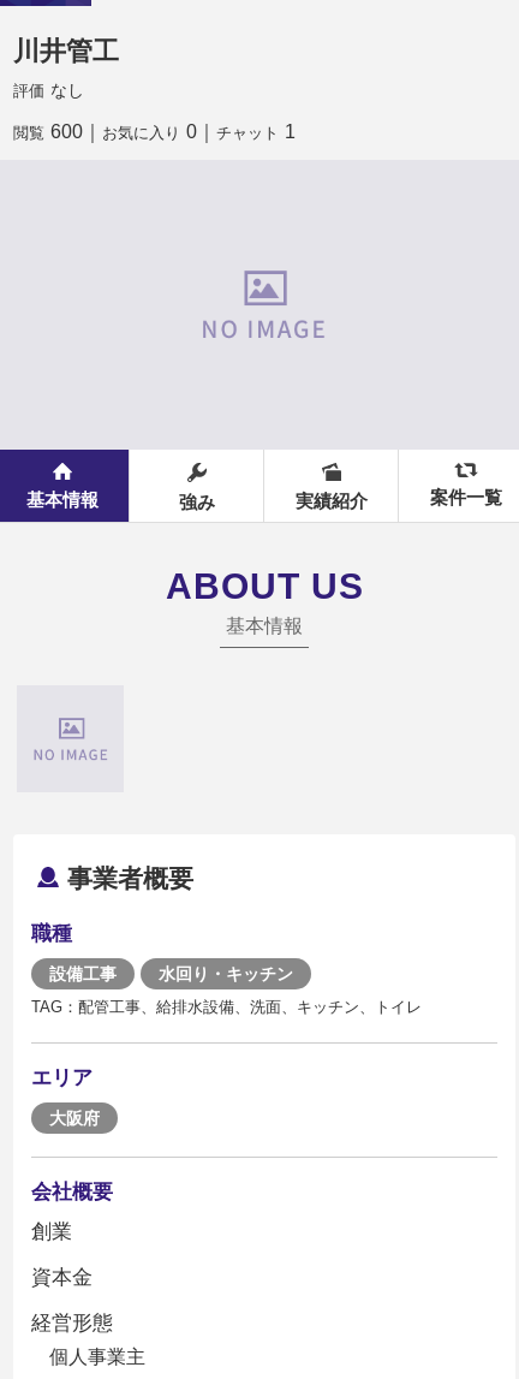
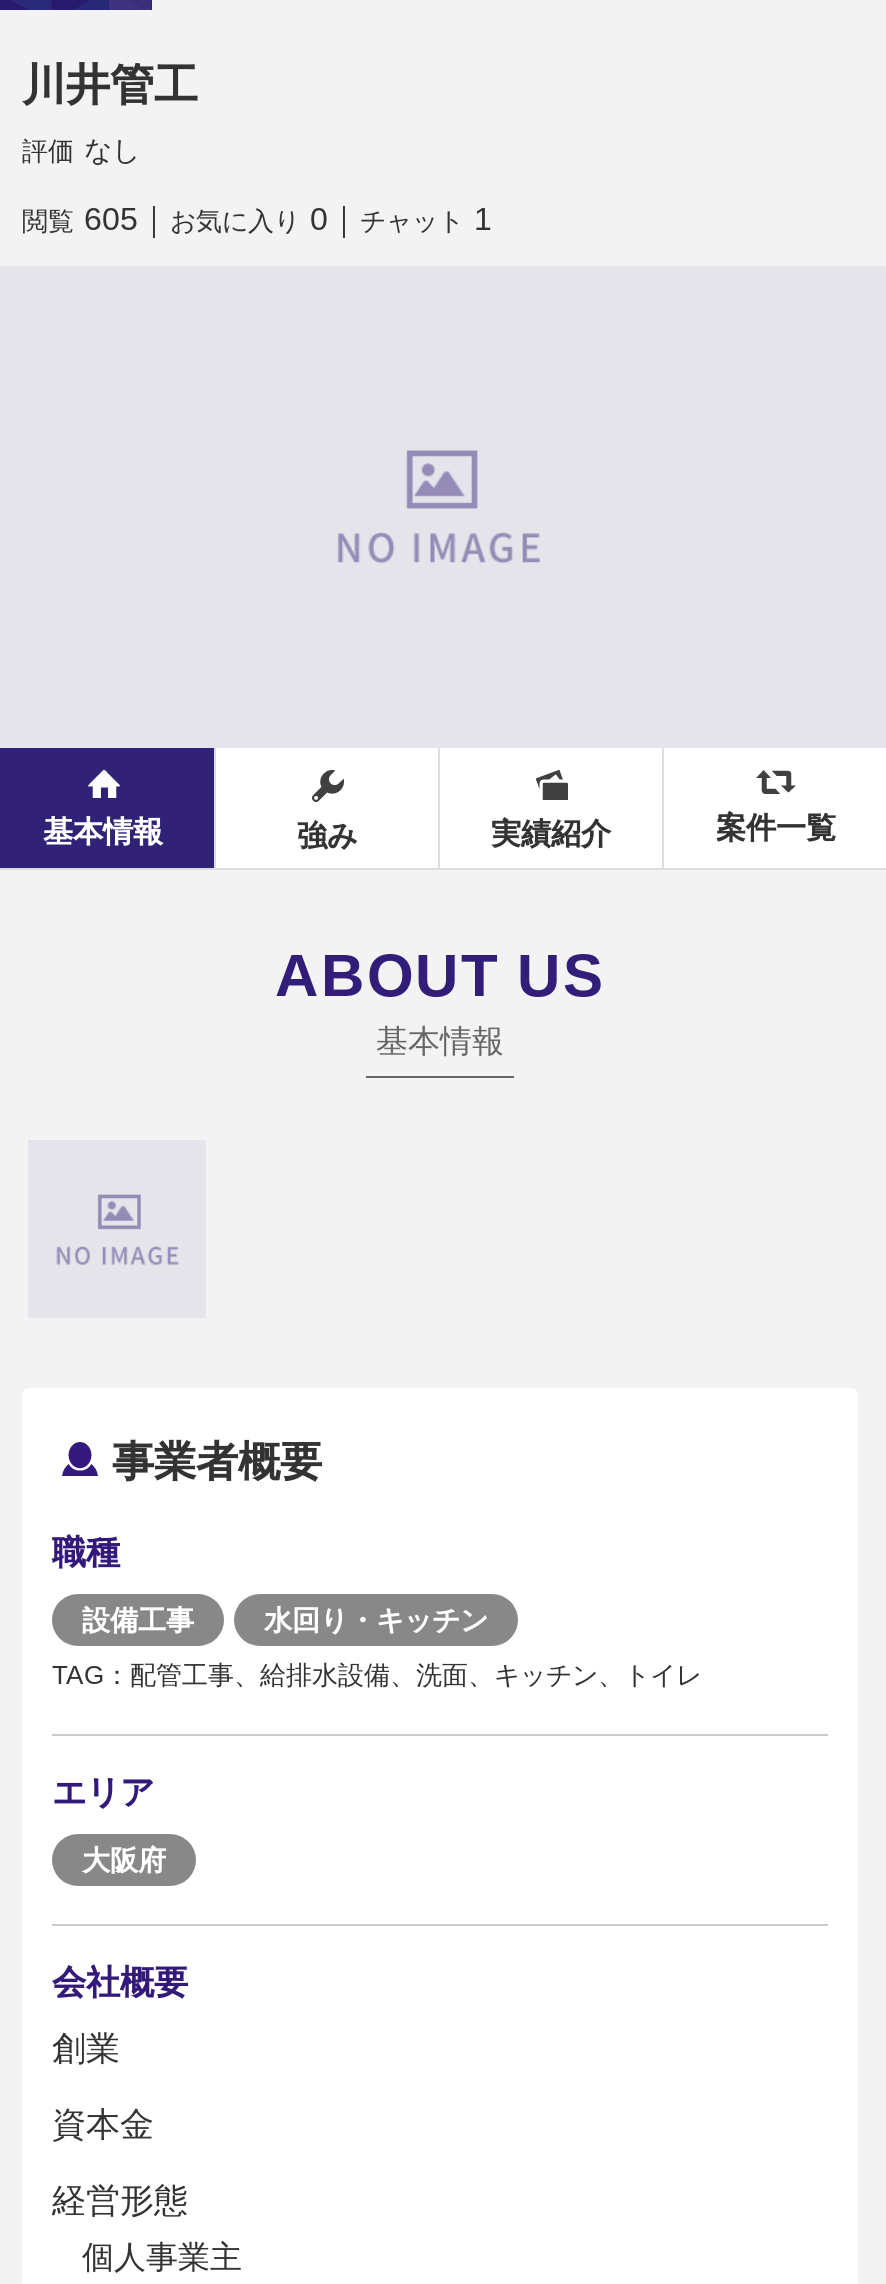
[13,121,296,142] 閲覧 600｜お気に入り 0｜チャット 1 -> [22,202,492,236] 閲覧 605｜お気に入り 0｜チャット 1

